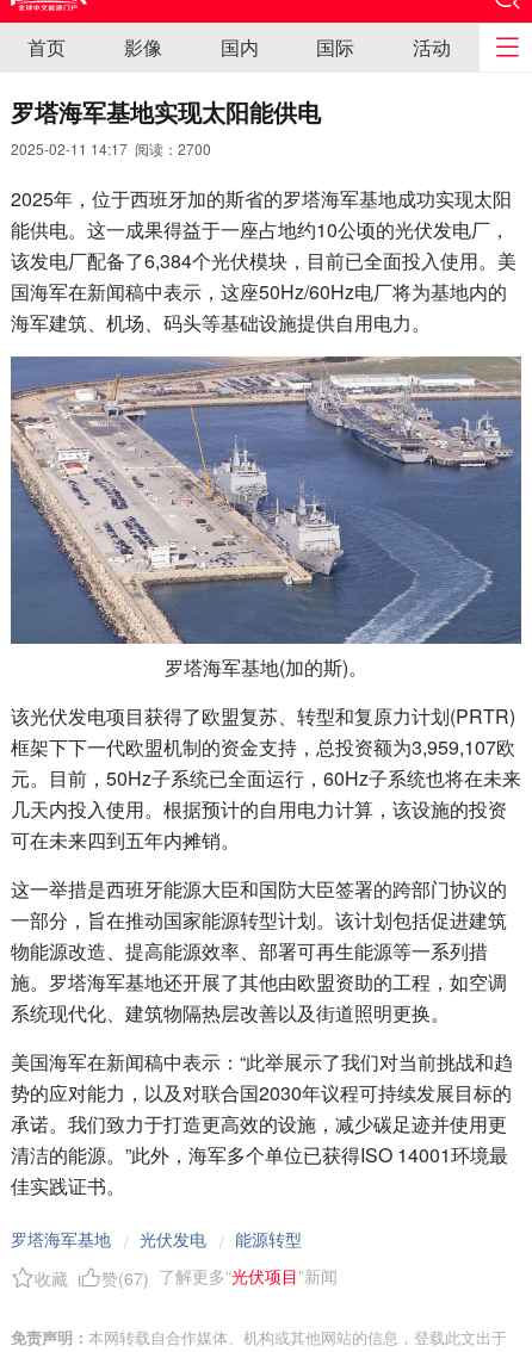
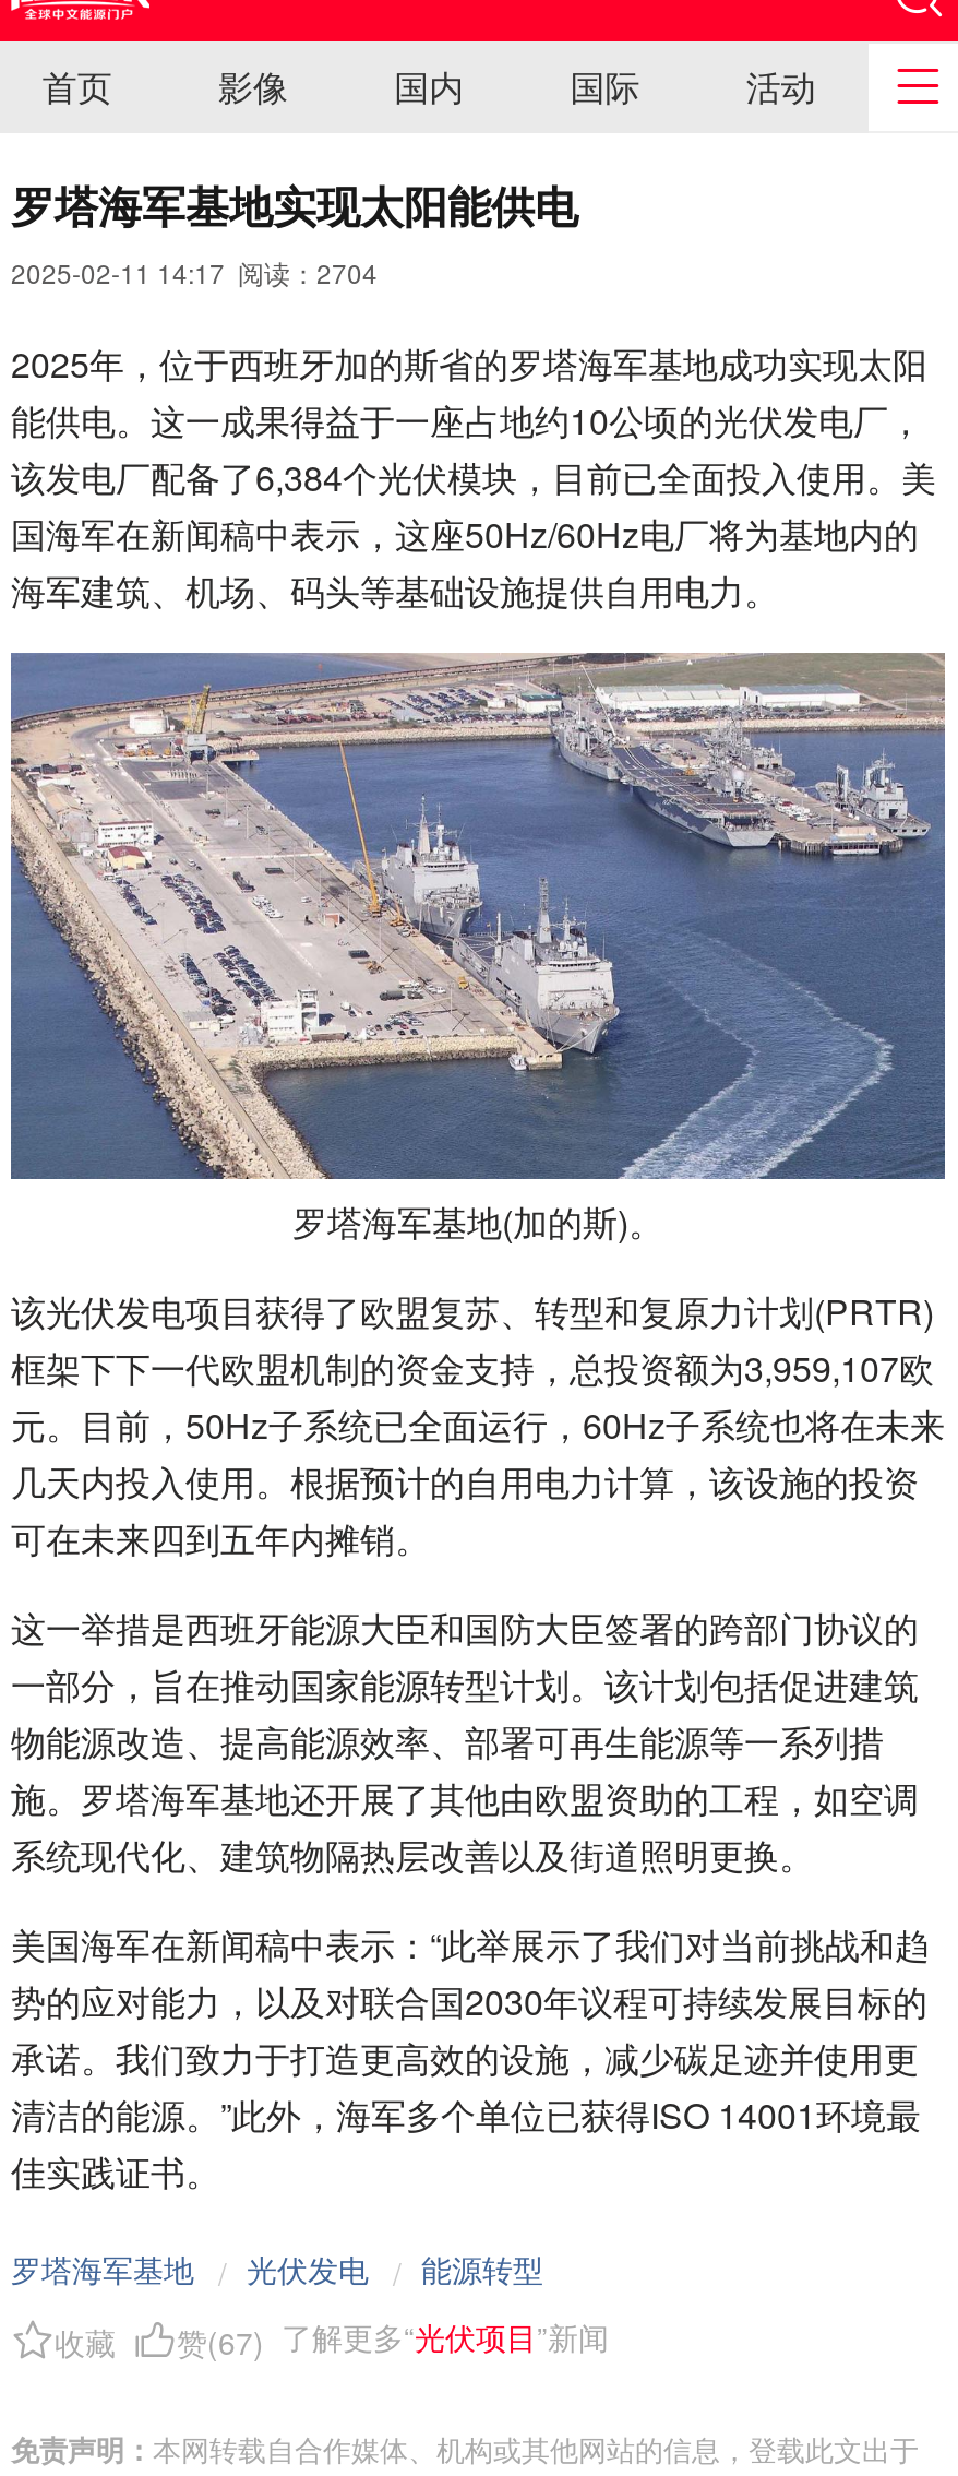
[11,138,211,159] 2025-02-11 14:17 阅读：2700 -> [11,253,378,290] 2025-02-11 14:17 阅读：2704

